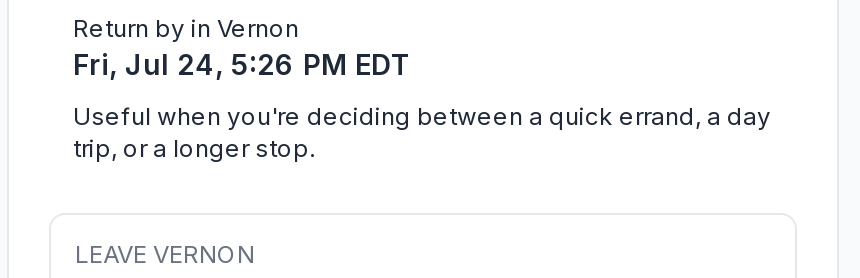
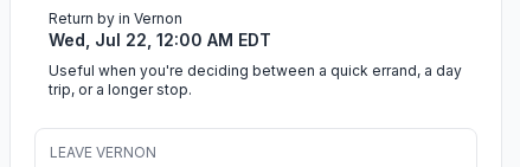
[73,47,411,81] Fri, Jul 24, 5:26 PM EDT -> [49,30,271,50] Wed, Jul 22, 12:00 AM EDT

